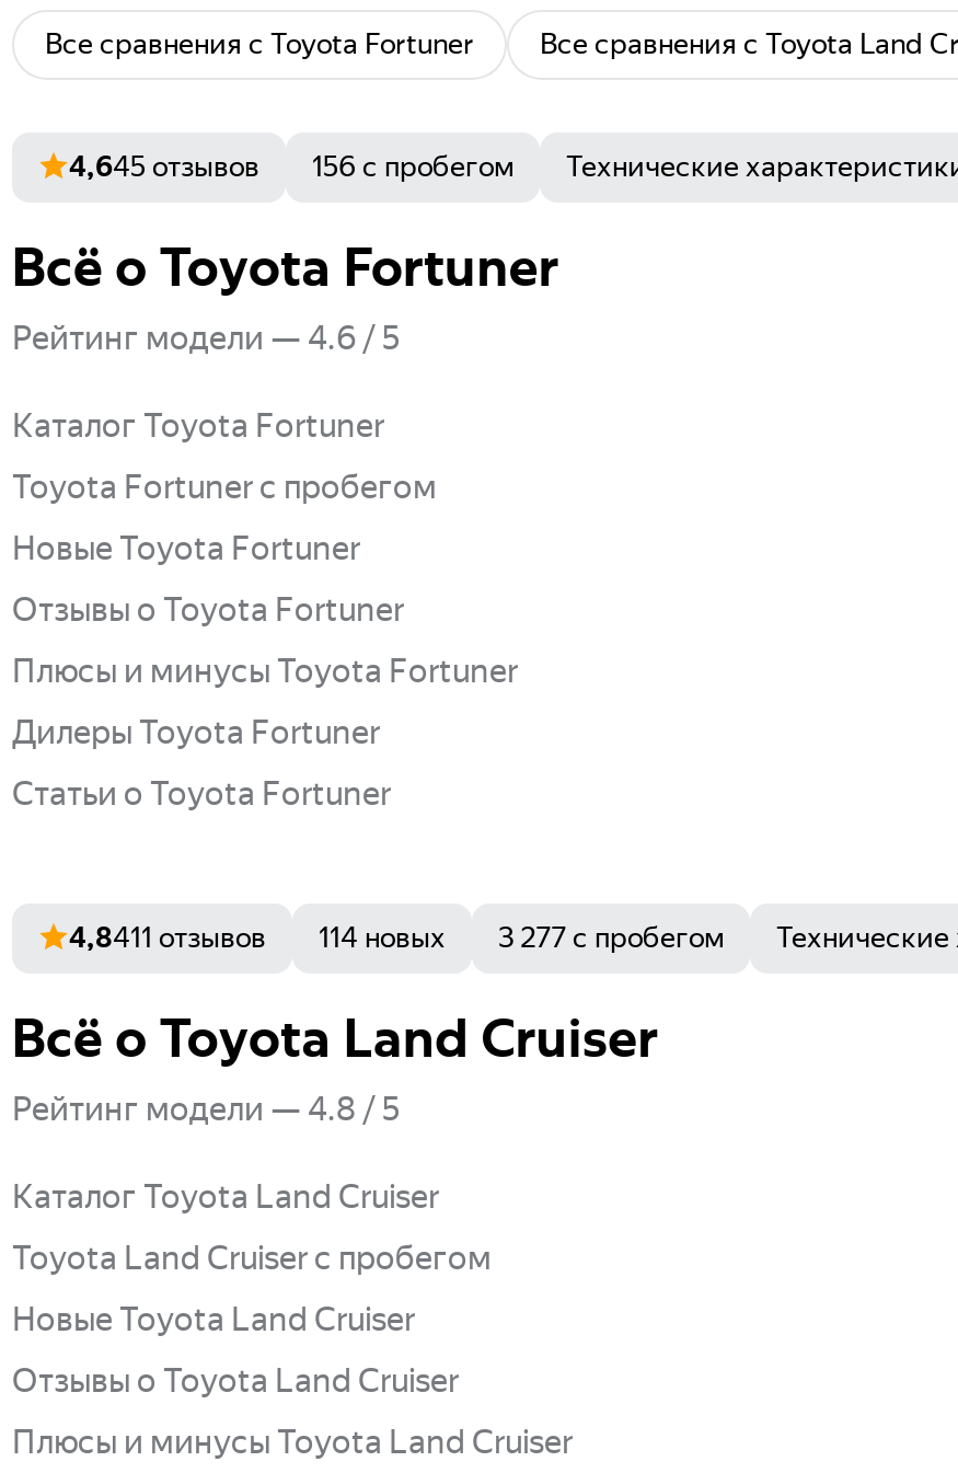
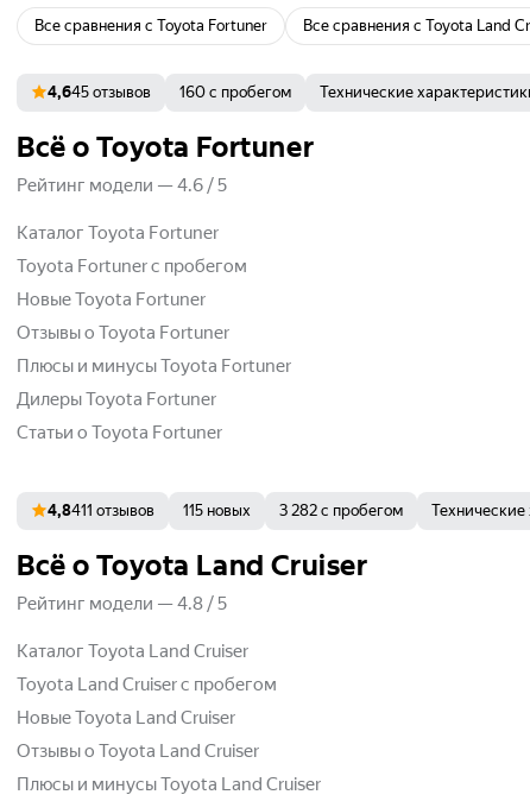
[312,149,513,182] 156 с пробегом -> [179,83,291,101] 160 с пробегом
[319,920,446,953] 114 новых -> [183,501,251,519] 115 новых
[498,920,724,953] 3 277 с пробегом -> [279,501,403,519] 3 282 с пробегом

